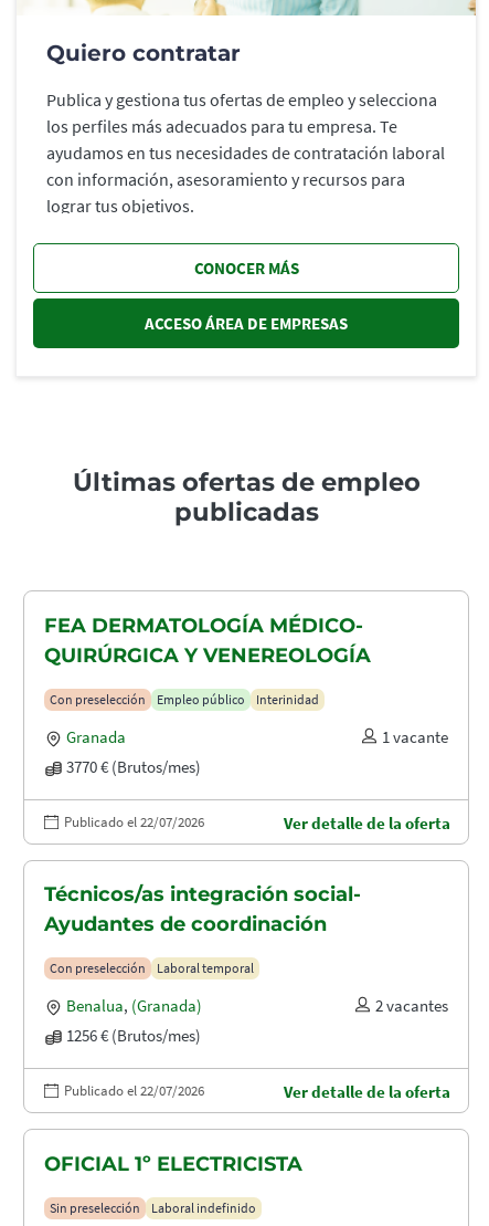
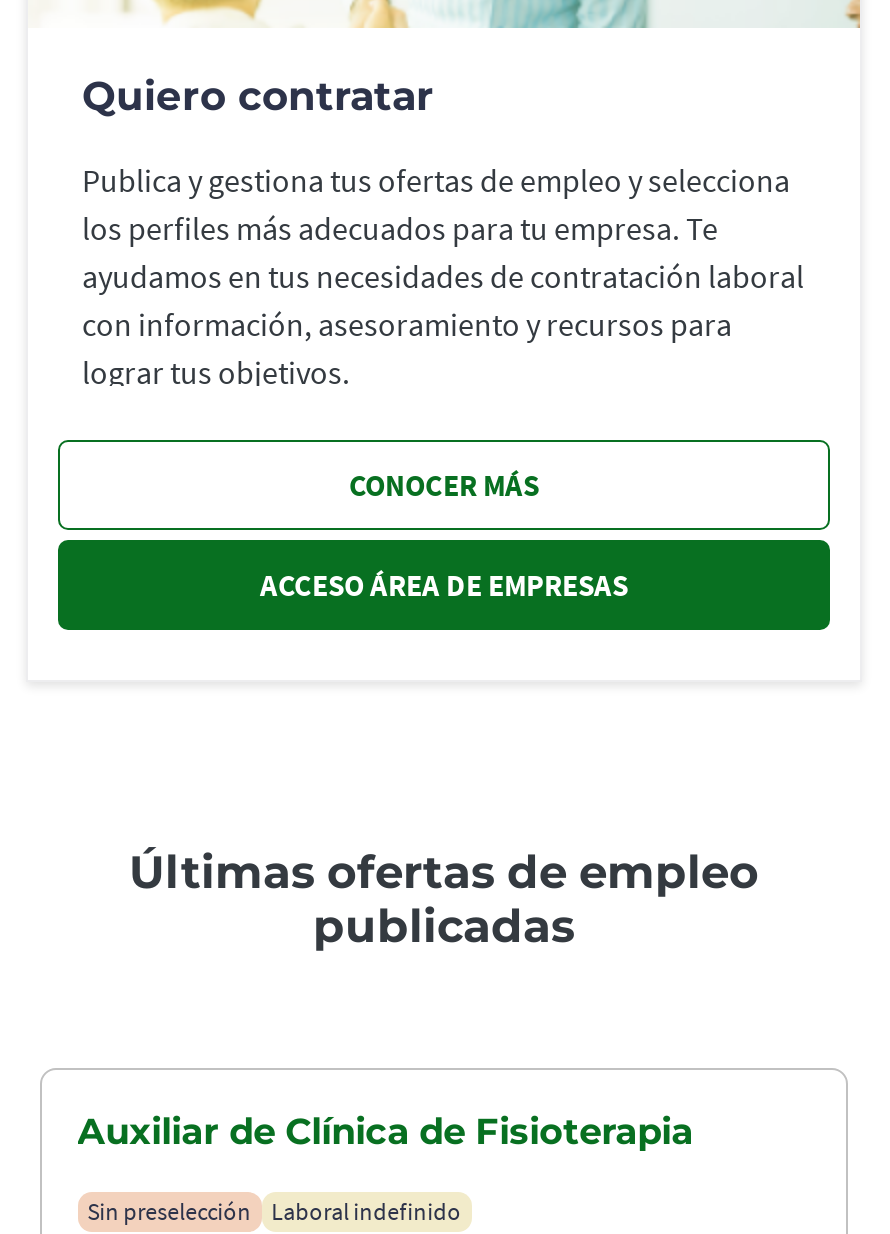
[44,613,450,1176] FEA DERMATOLOGÍA MÉDICO- | QUIRÚRGICA Y VENEREOLOGÍA | Con preselección | Empleo público | Interinidad | Granada | 1 vacante | 3770 € (Brutos/mes) | Publicado el 22/07/2026 | Ver detalle de la oferta | Técnicos/as integración social- | Ayudantes de coordinación | Con preselección | Laboral temporal | Benalua, (Granada) | 2 vacantes | 1256 € (Brutos/mes) | Publicado el 22/07/2026 | Ver detalle de la oferta | OFICIAL 1º ELECTRICISTA -> [77,1109,693,1153] Auxiliar de Clínica de Fisioterapia

